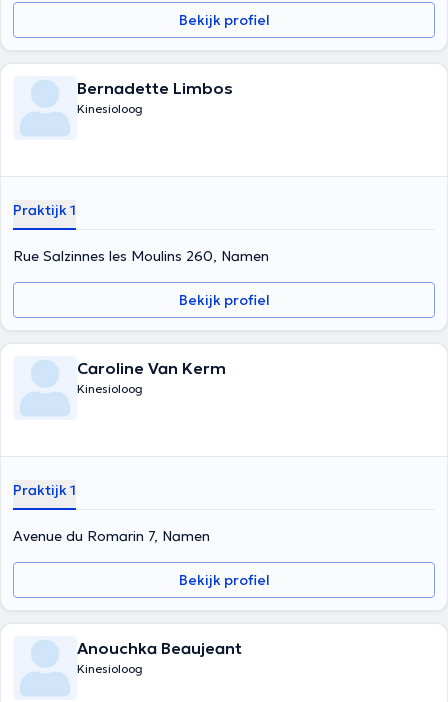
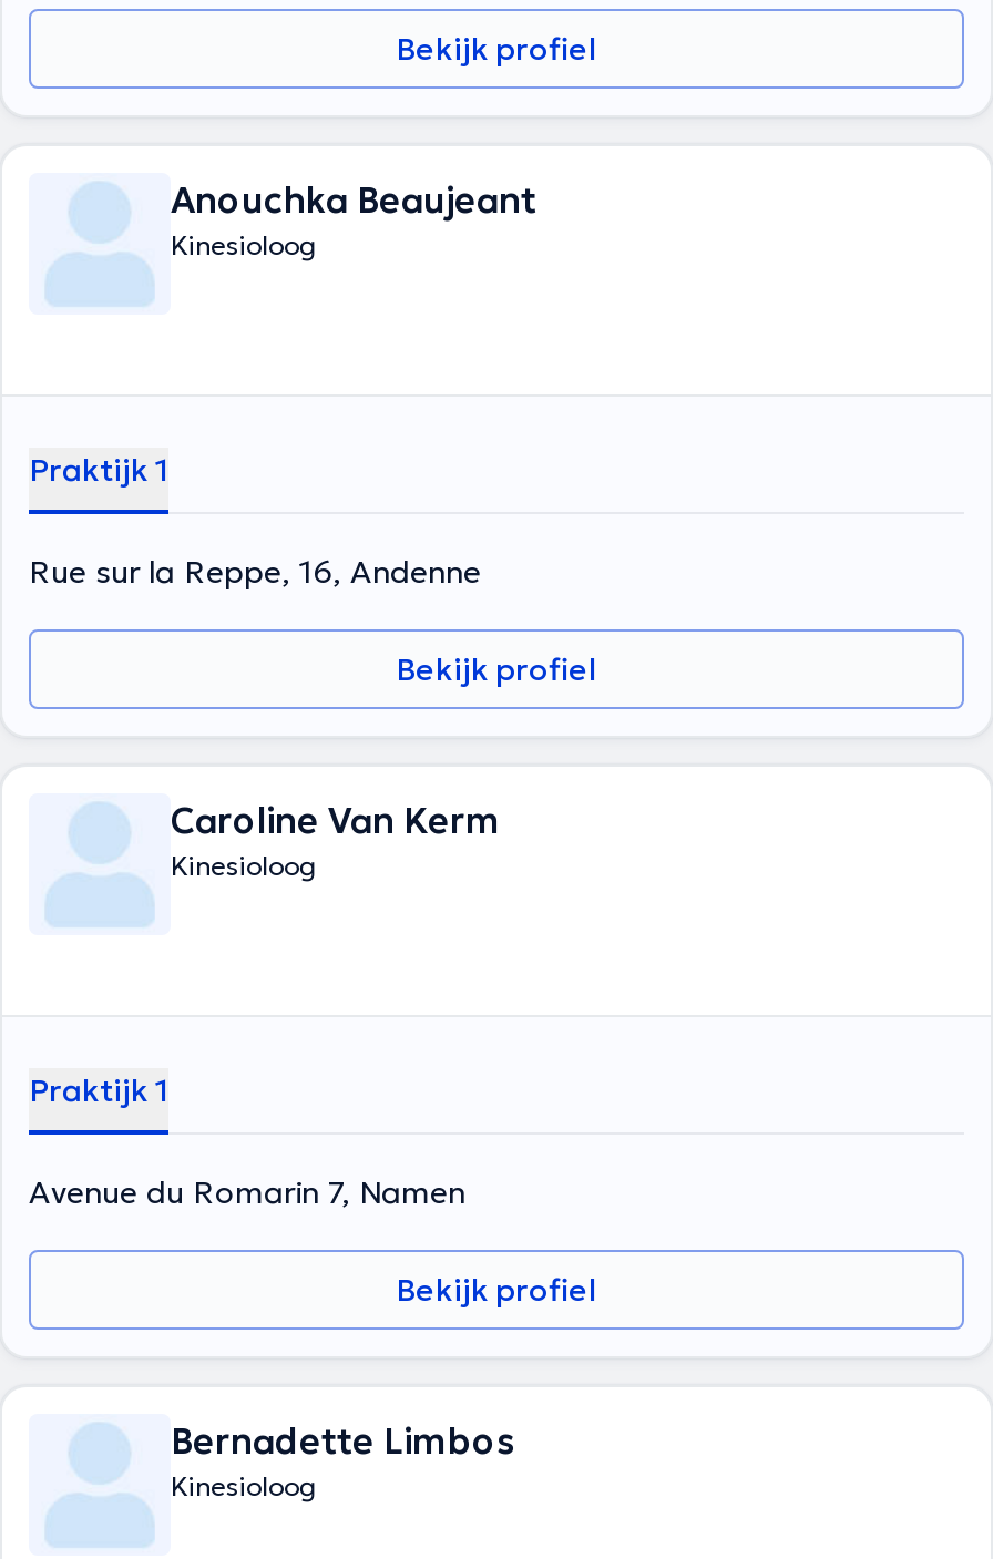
moved [77,78,233,98] -> [171,1418,516,1463]: Bernadette Limbos
[13,247,269,265] Rue Salzinnes les Moulins 260, Namen -> [29,552,481,592] Rue sur la Reppe, 16, Andenne
moved [77,638,242,658] -> [171,177,536,222]: Anouchka Beaujeant

